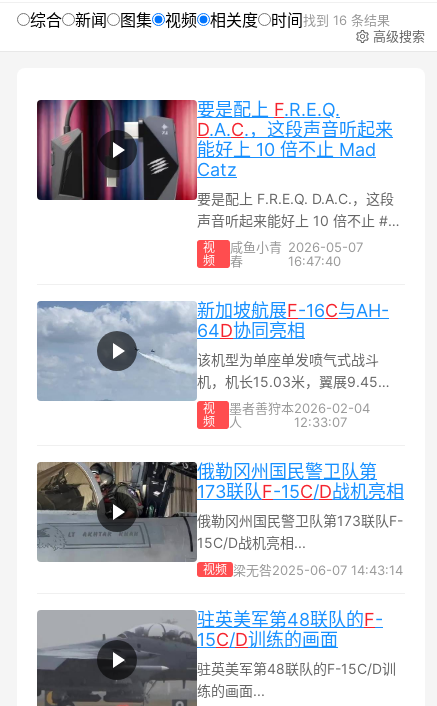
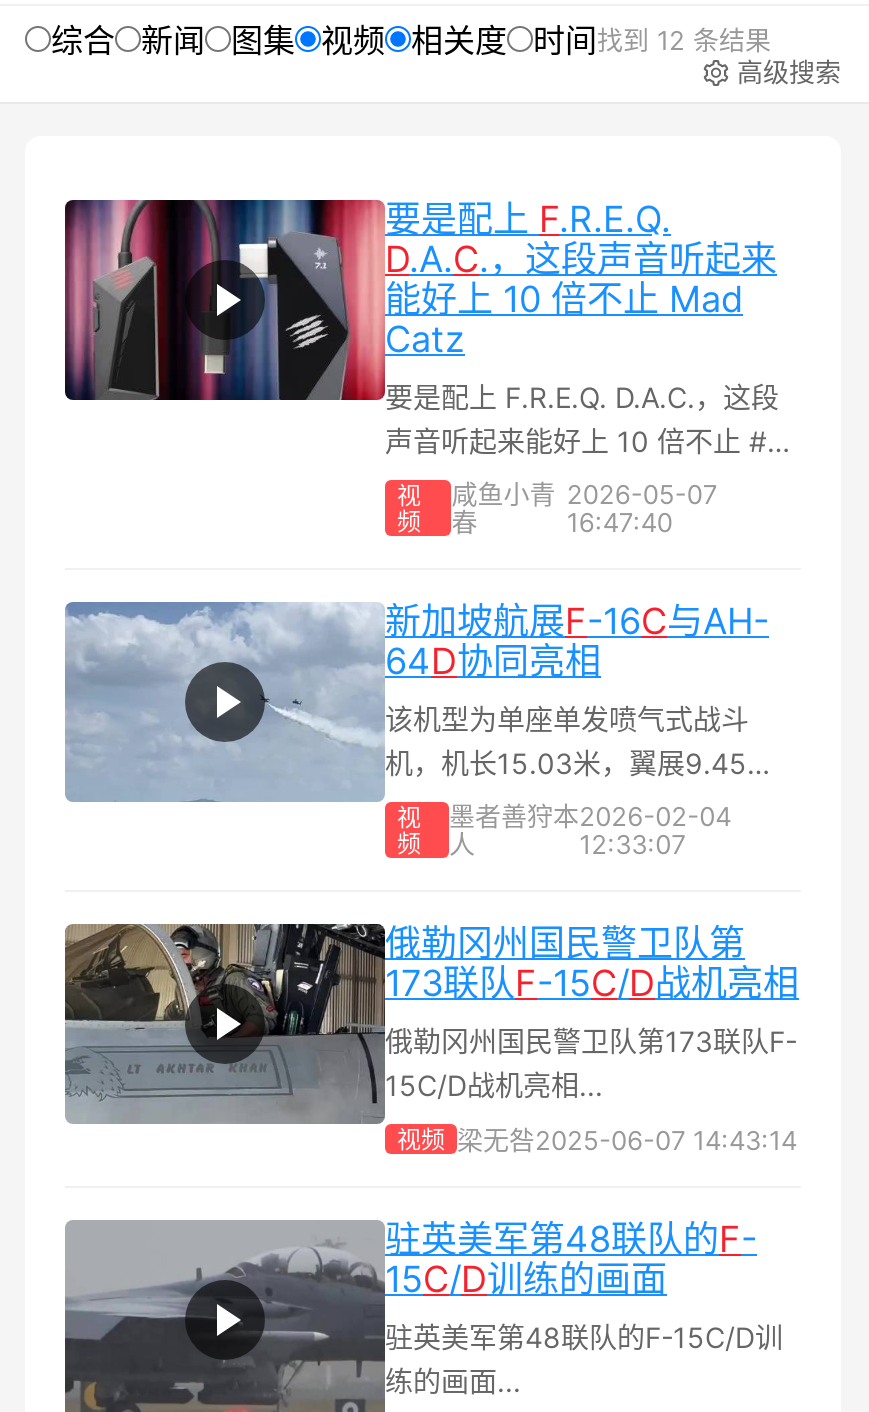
[271,10,390,30] 时间找到 16 条结果 -> [533,20,771,60] 时间找到 12 条结果

